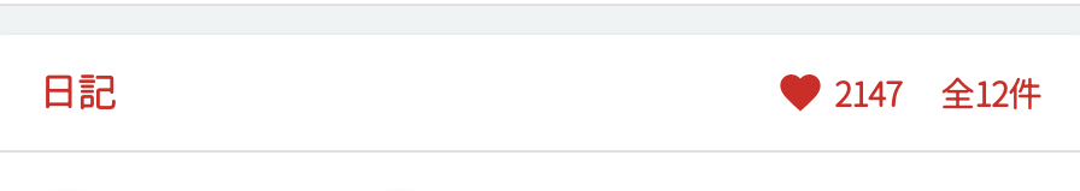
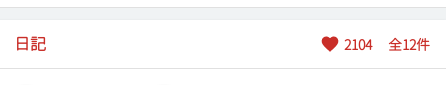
[834,70,1041,115] 2147 全12件 -> [344,34,430,53] 2104 全12件

